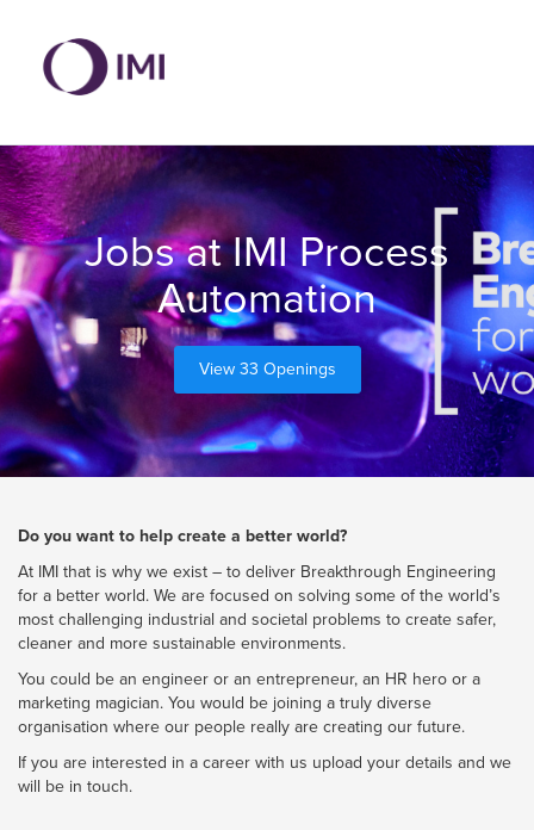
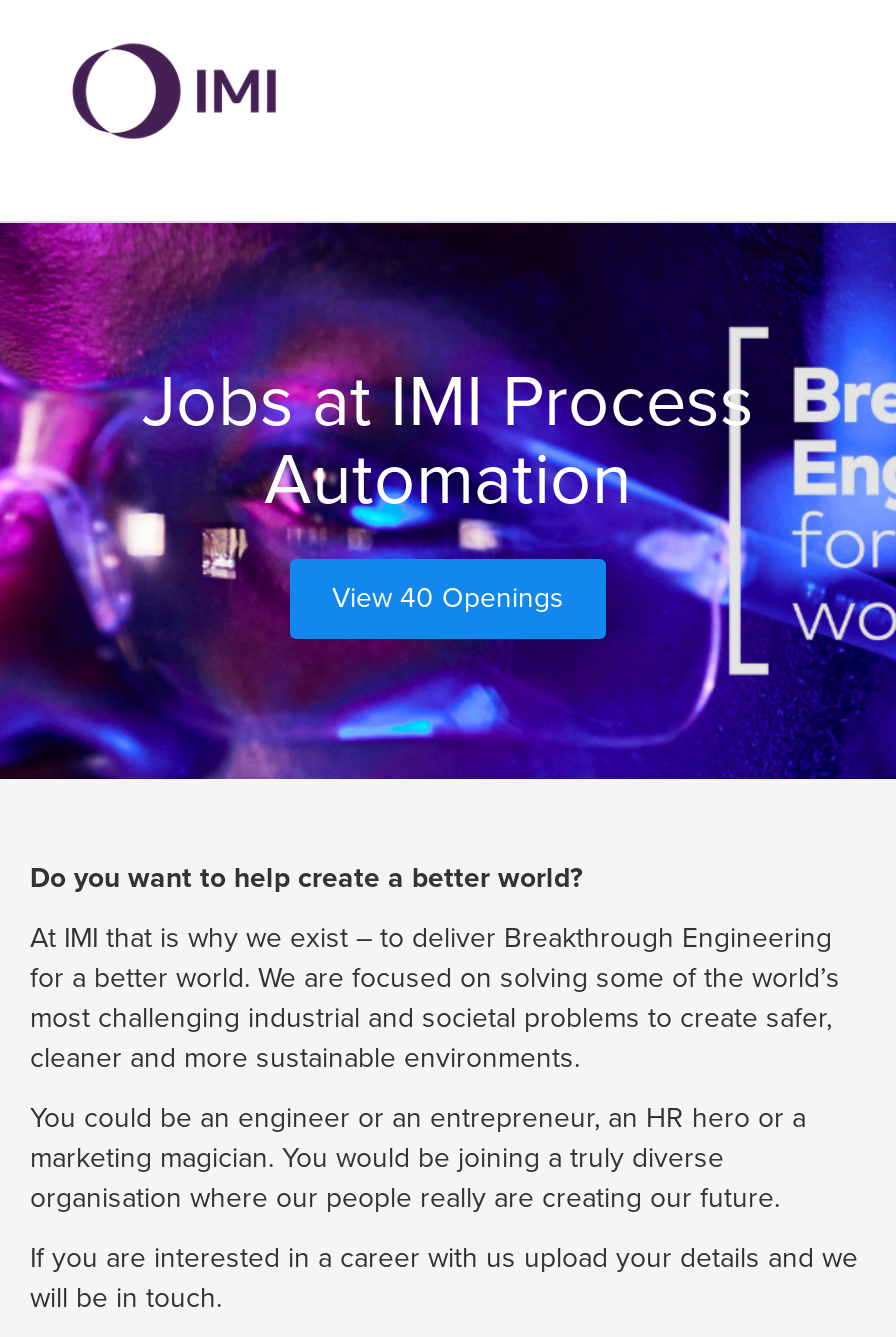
[198,359,336,379] View 33 Openings -> [332,581,564,615] View 40 Openings

